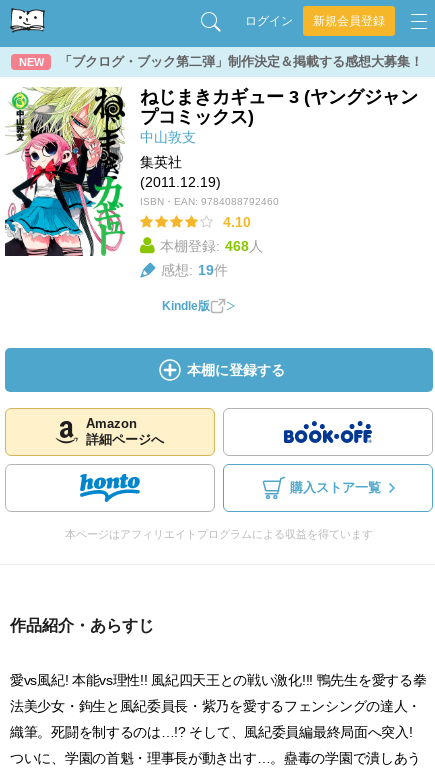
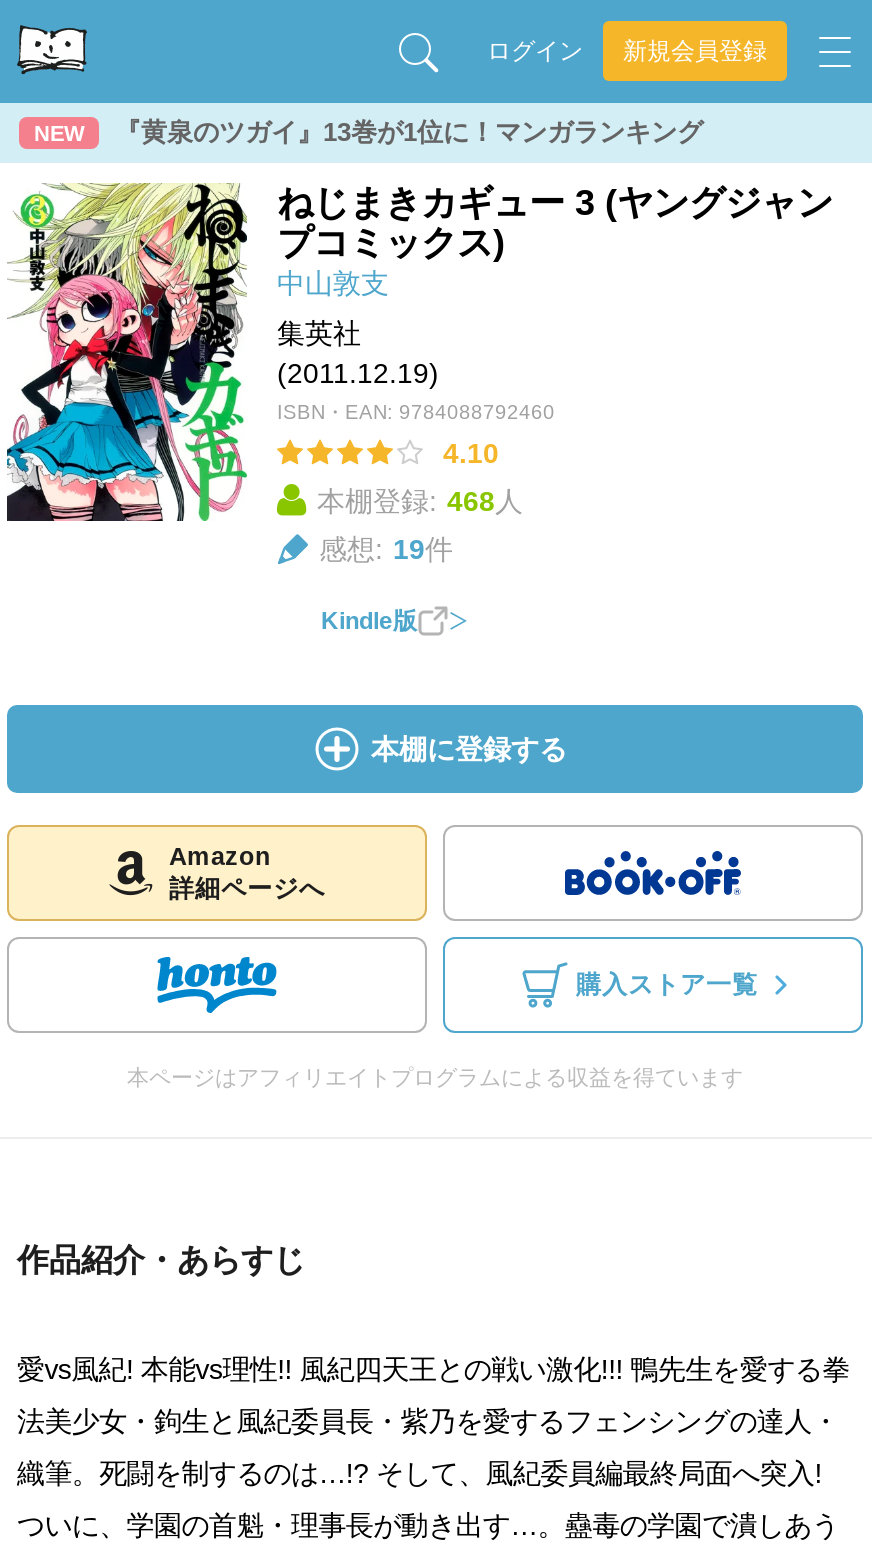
[59,54,423,69] 「ブクログ・ブック第二弾」制作決定＆掲載する感想大募集！ -> [115,117,703,147] 『黄泉のツガイ』13巻が1位に！マンガランキング

